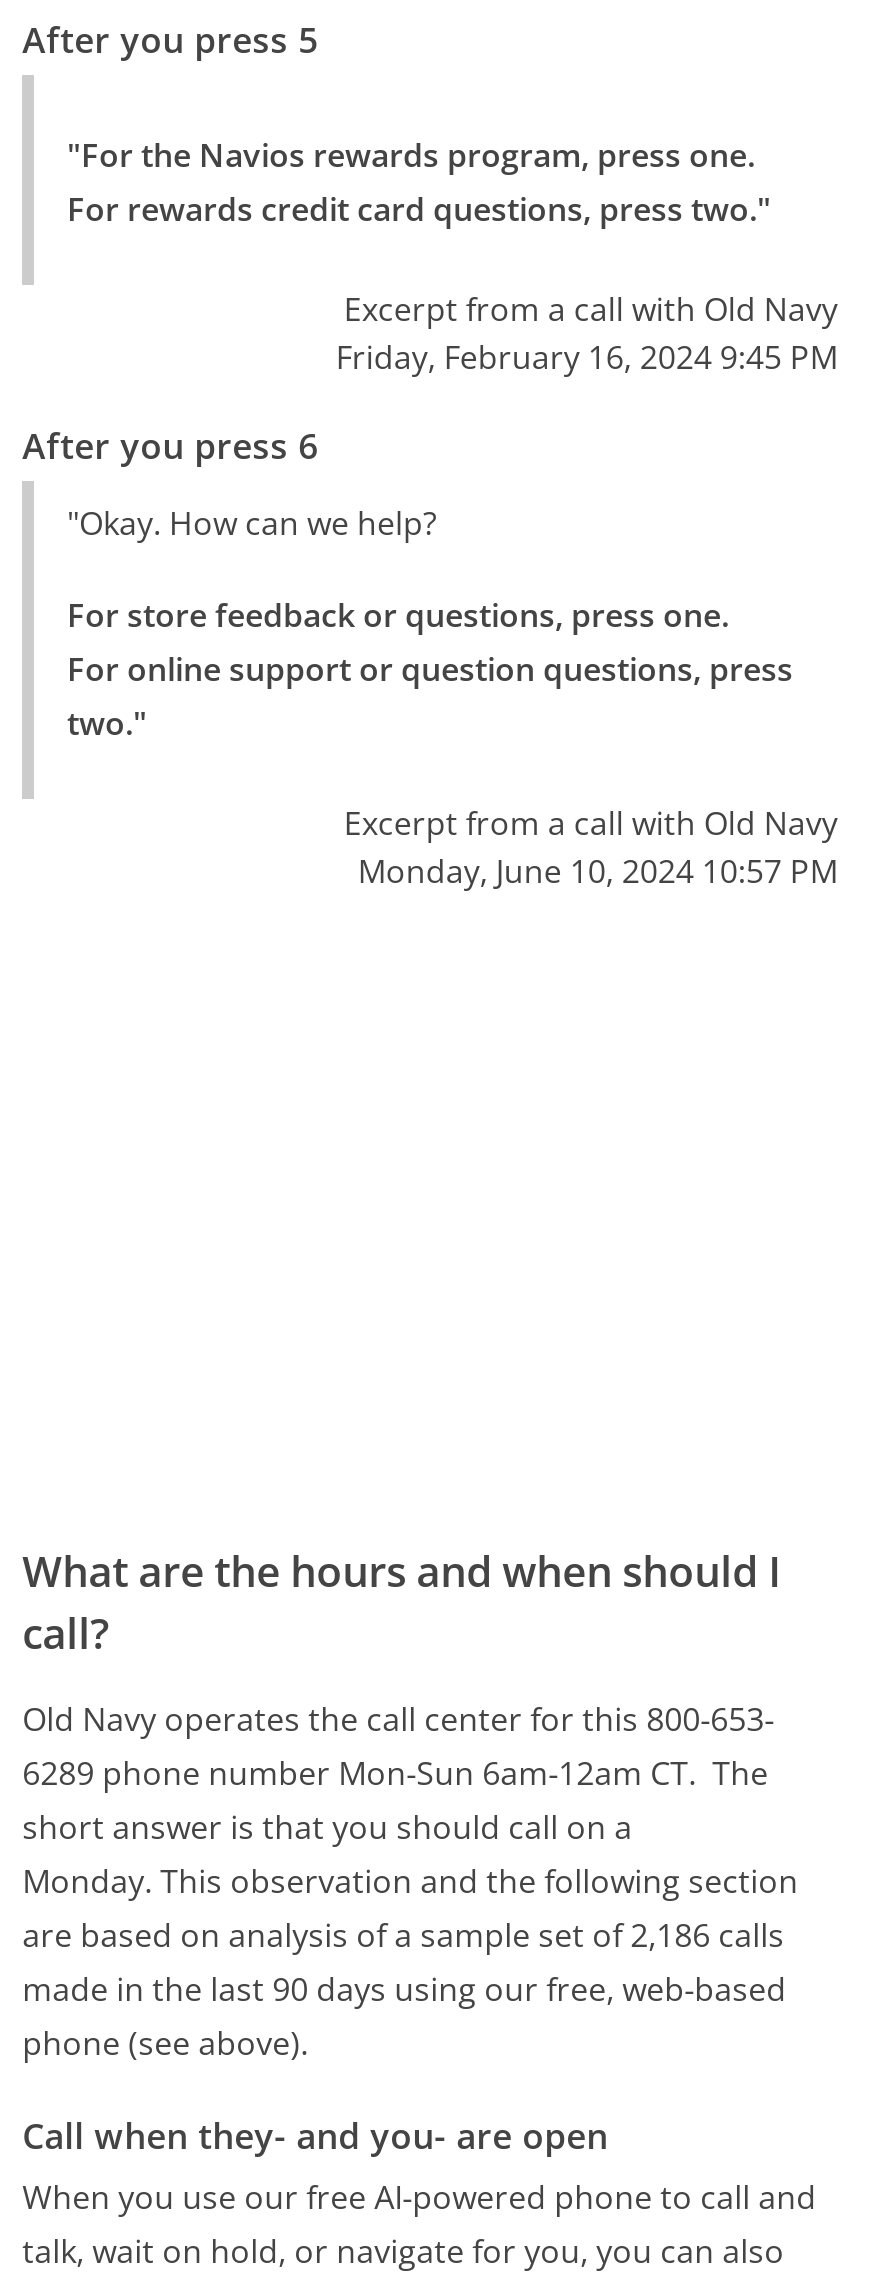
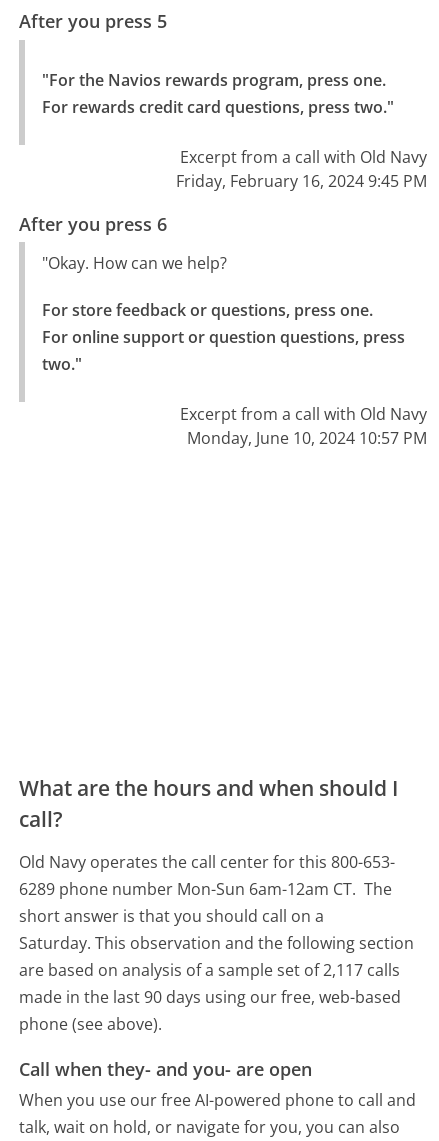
[22,1860,798,1904] Monday. This observation and the following section -> [19,932,414,954] Saturday. This observation and the following section
[22,1914,784,1958] are based on analysis of a sample set of 2,186 calls -> [19,959,400,981] are based on analysis of a sample set of 2,117 calls

